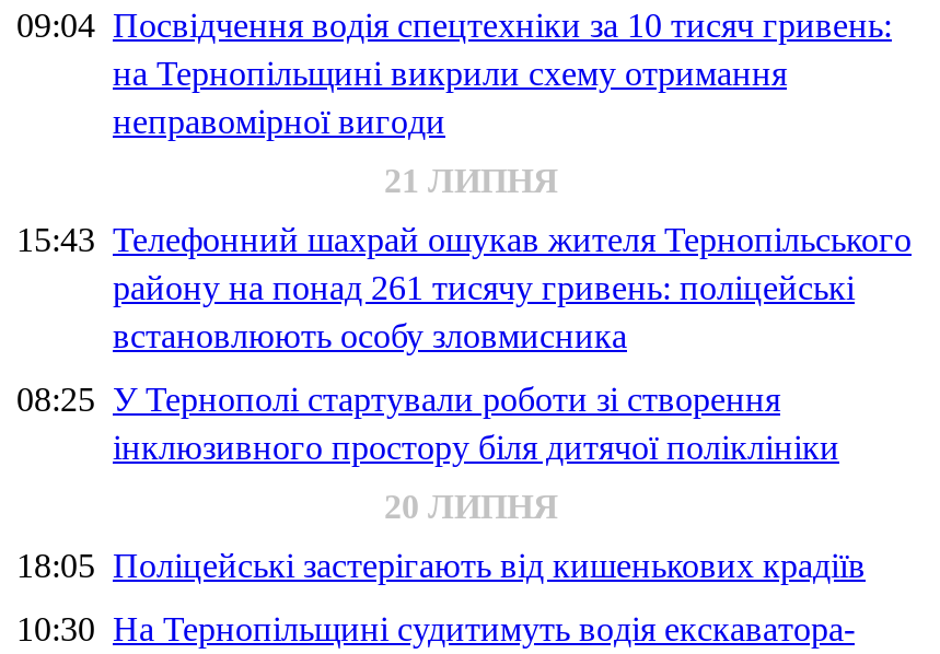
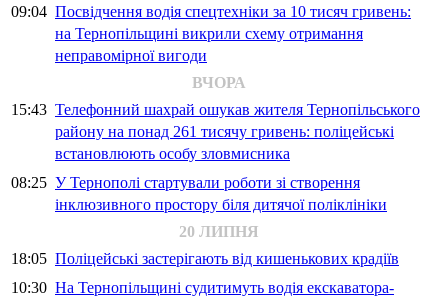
[384,161,559,198] 21 ЛИПНЯ -> [192,74,246,91] ВЧОРА

